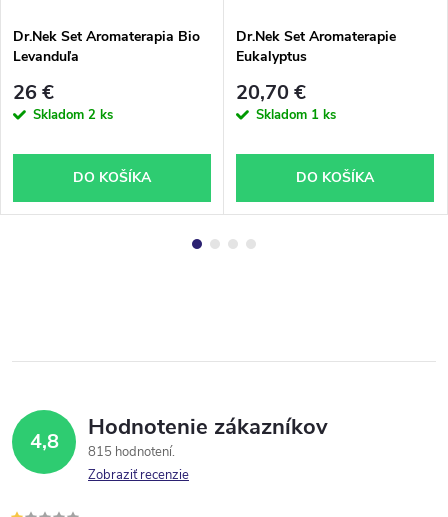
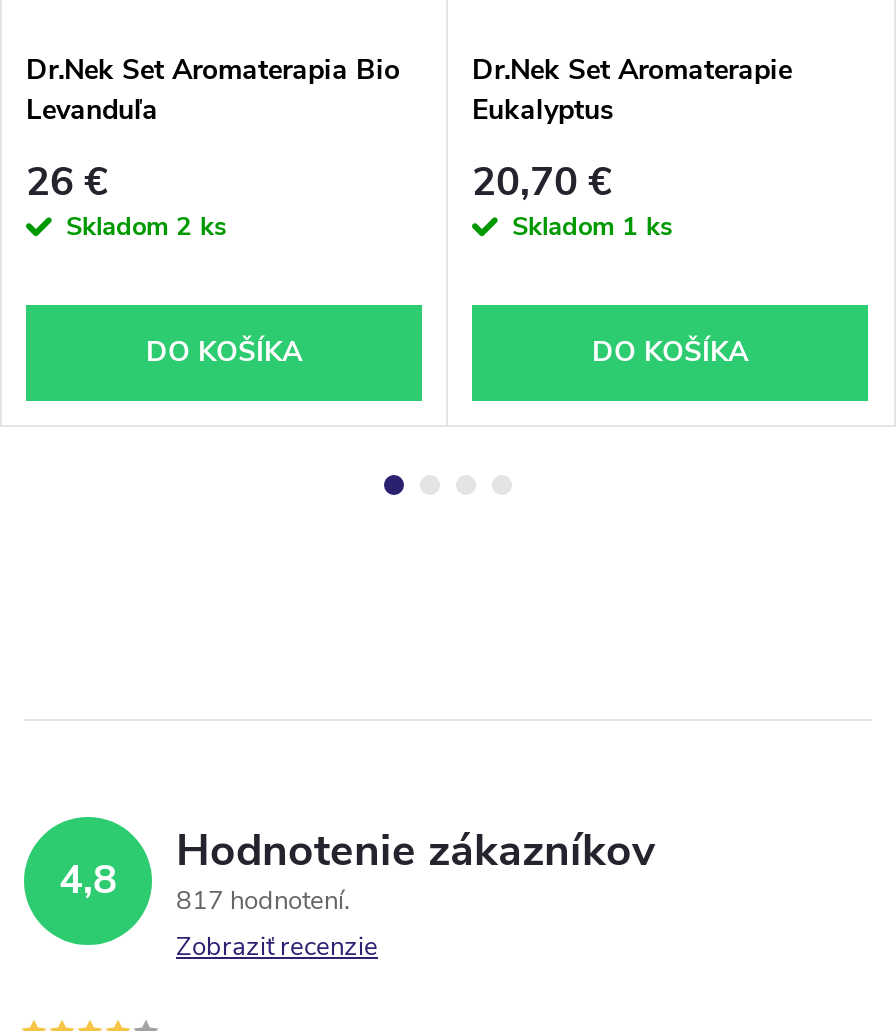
[29,412,328,461] 4,8 815 hodnotení Hodnotenie zákazníkov -> [59,821,656,919] 4,8 817 hodnotení Hodnotenie zákazníkov

